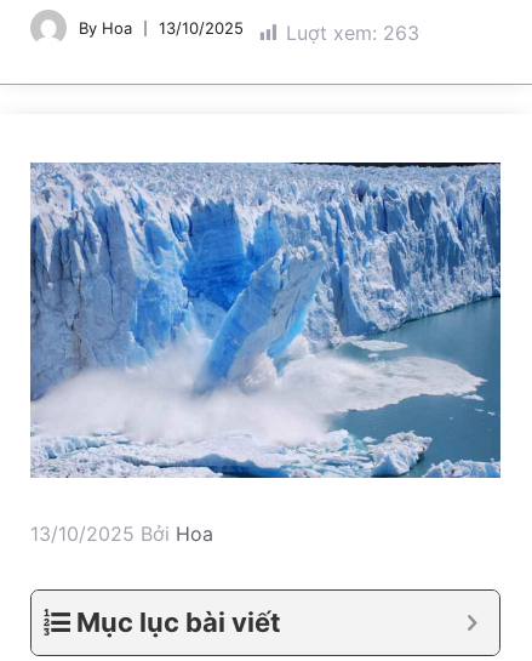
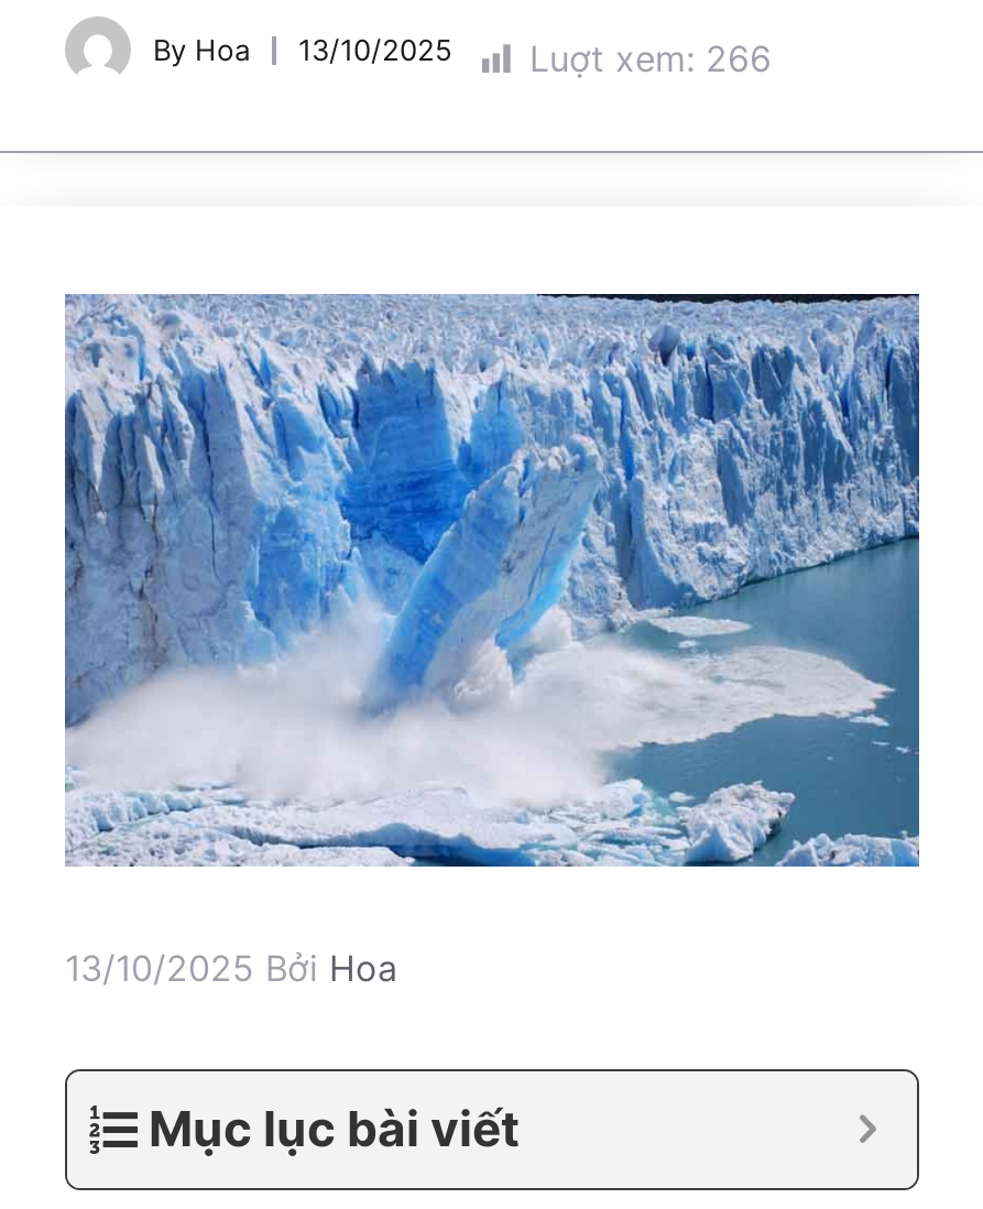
[286,21,419,45] Luợt xem: 263 -> [529,36,772,80] Luợt xem: 266

